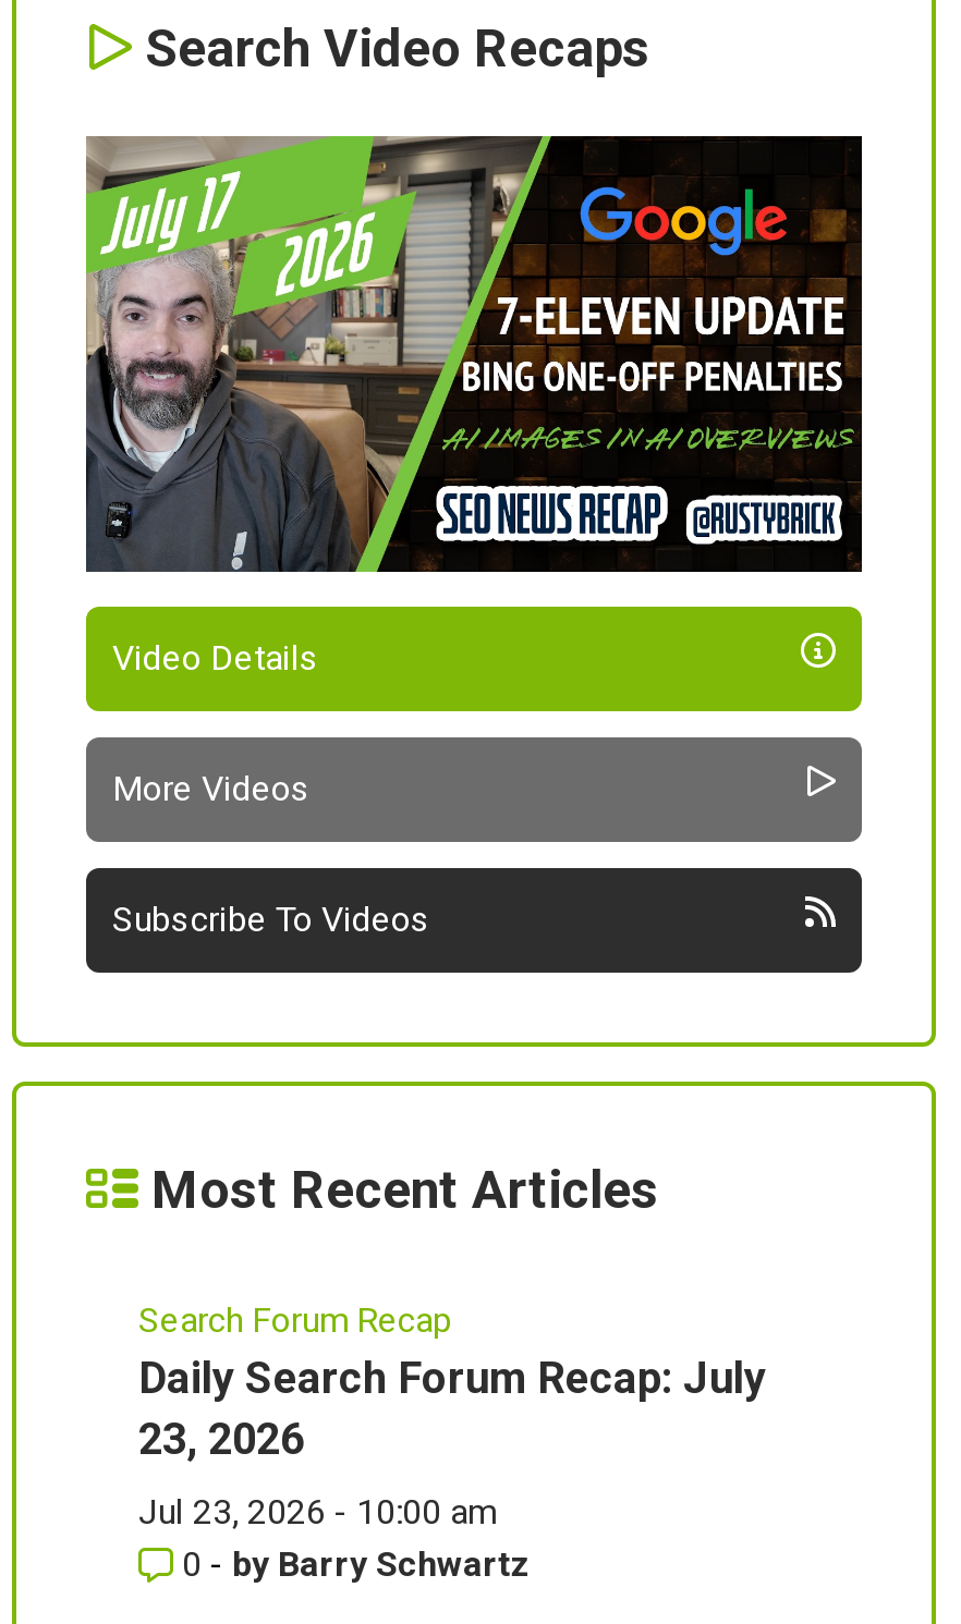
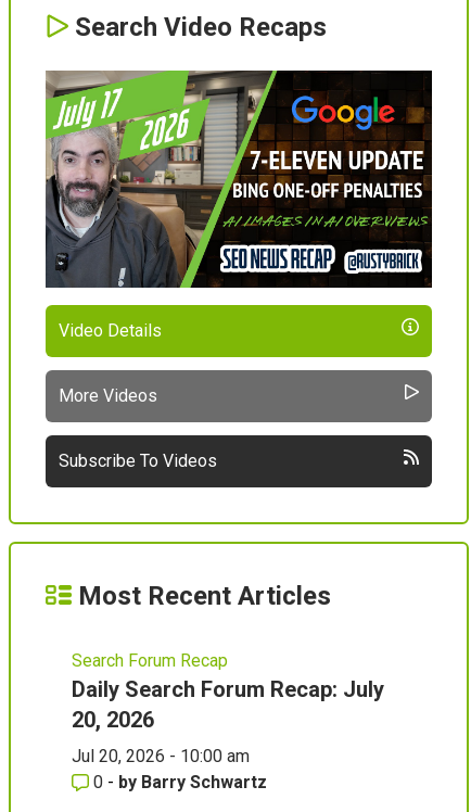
[138,1413,304,1465] 23, 2026 -> [72,707,154,733] 20, 2026
[138,1492,496,1533] Jul 23, 2026 - 10:00 am -> [72,746,250,767] Jul 20, 2026 - 10:00 am

